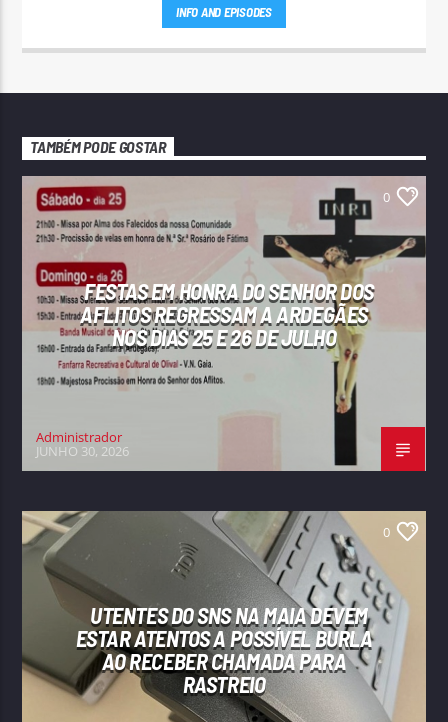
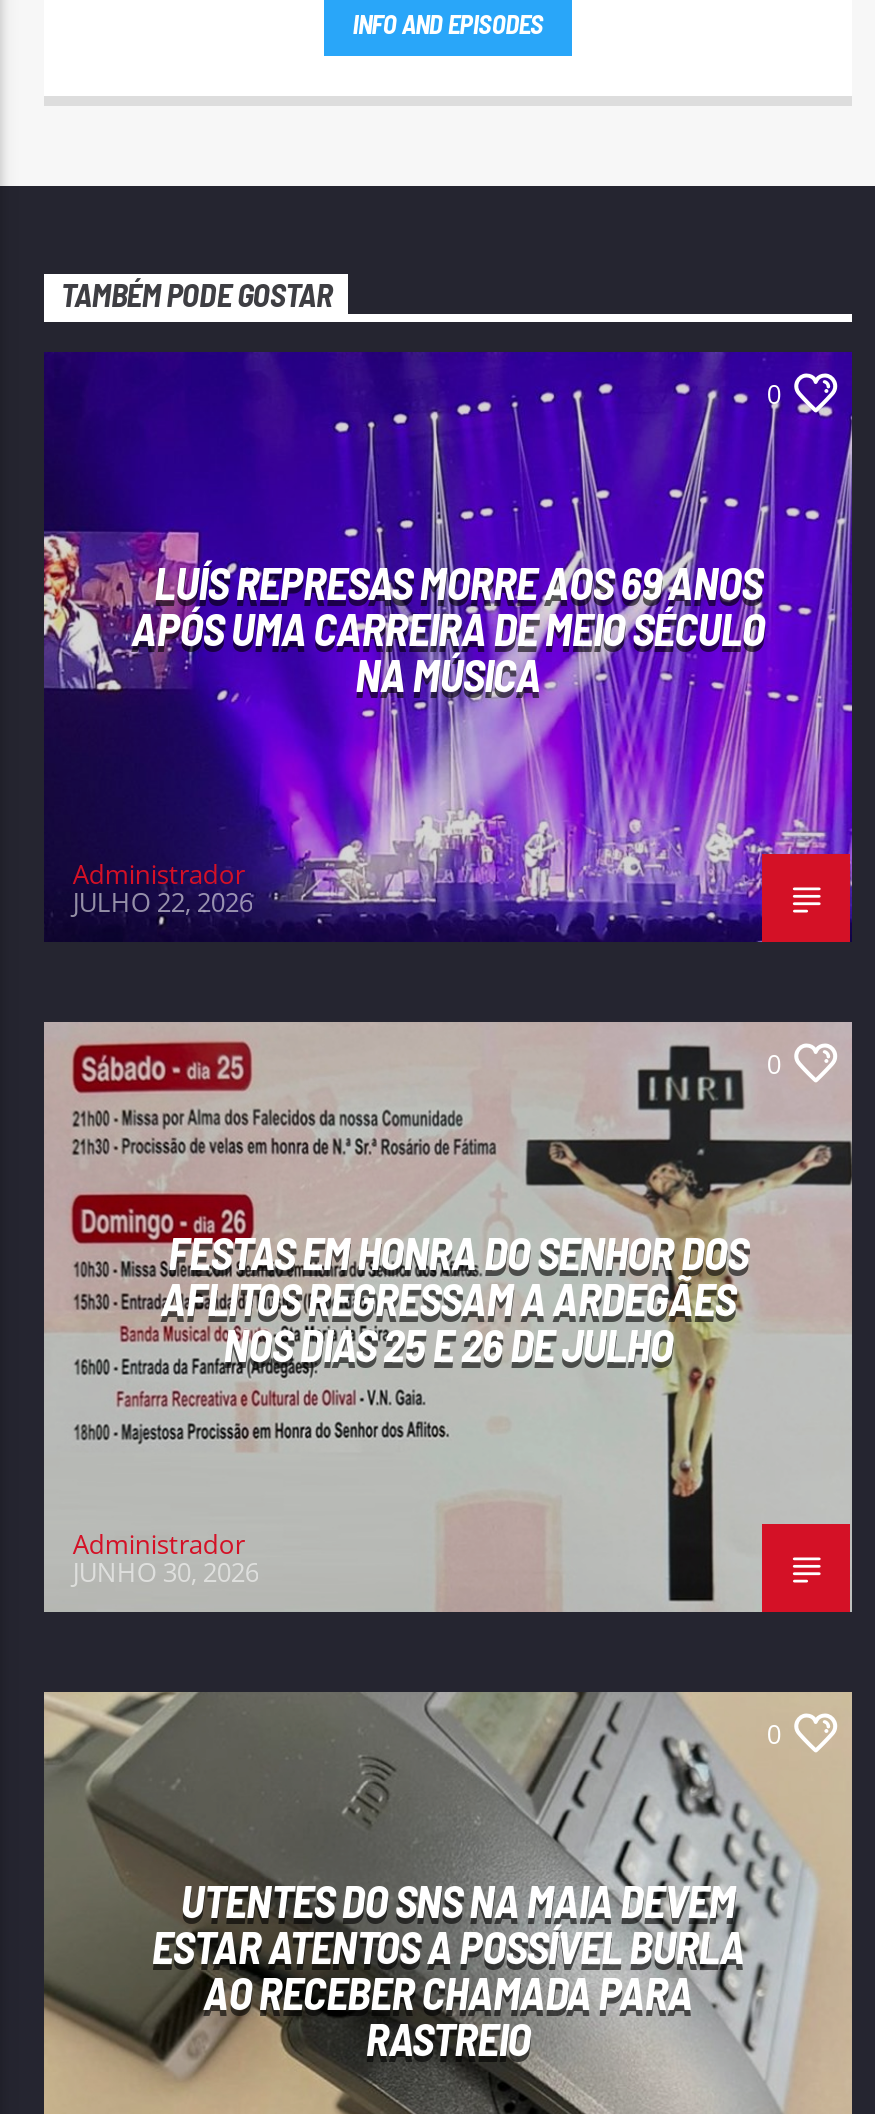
none -> [44,352,854,942] [image] | 0
none -> [73,856,253,919] Administrador | JULHO 22, 2026
none -> [131,556,765,700] LUÍS REPRESAS MORRE AOS 69 ANOS | APÓS UMA CARREIRA DE MEIO SÉCULO | NA MÚSICA

